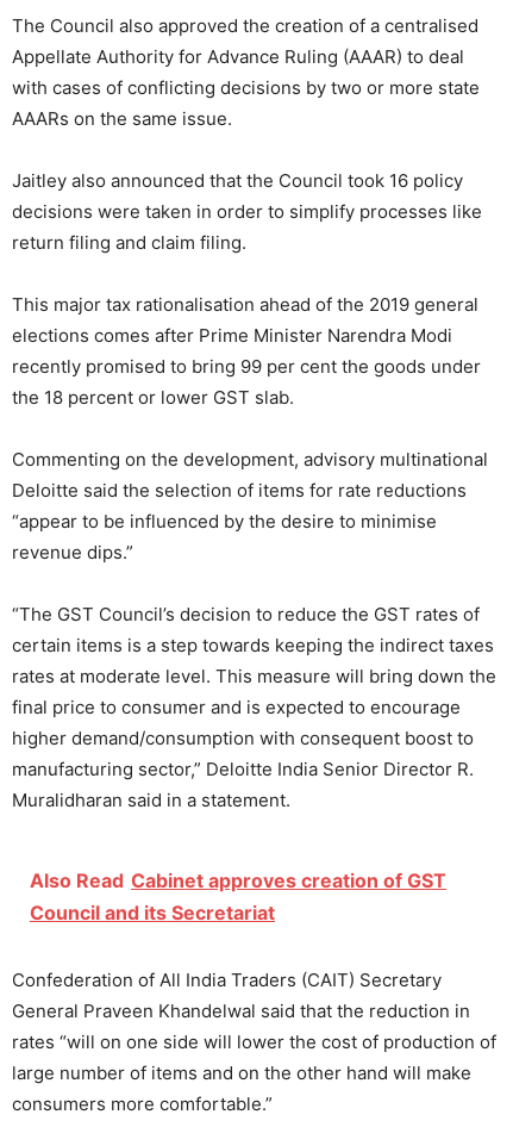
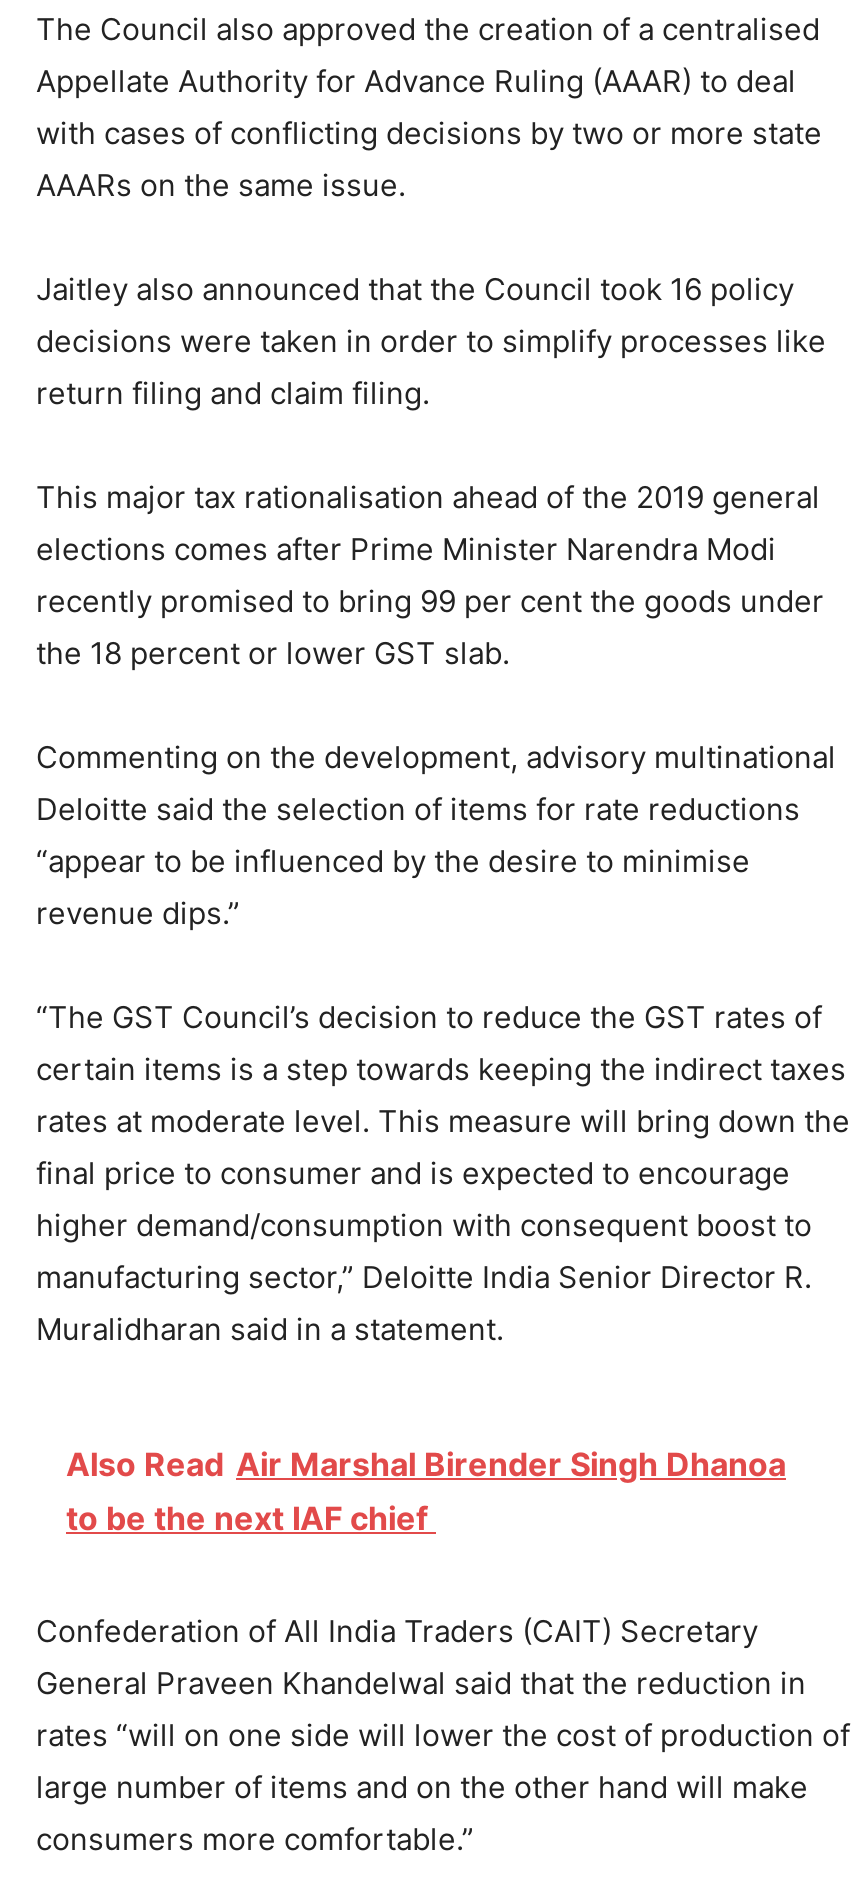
[30,868,446,924] Also Read Cabinet approves creation of GST | Council and its Secretariat -> [66,1444,786,1538] Also Read Air Marshal Birender Singh Dhanoa | to be the next IAF chief

